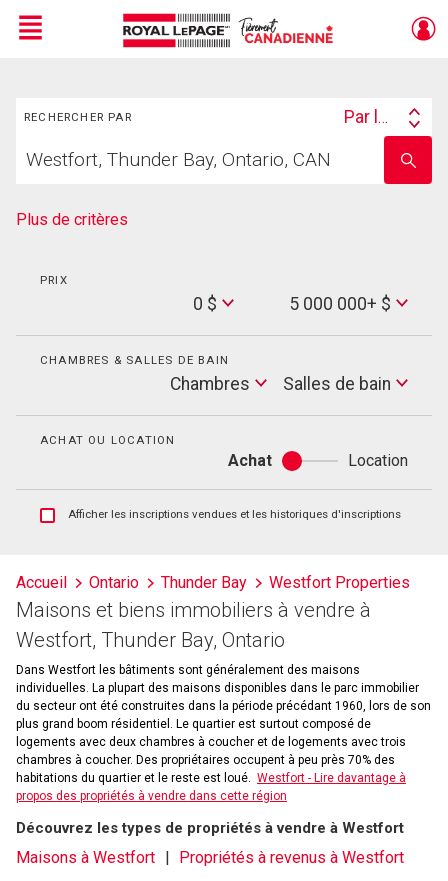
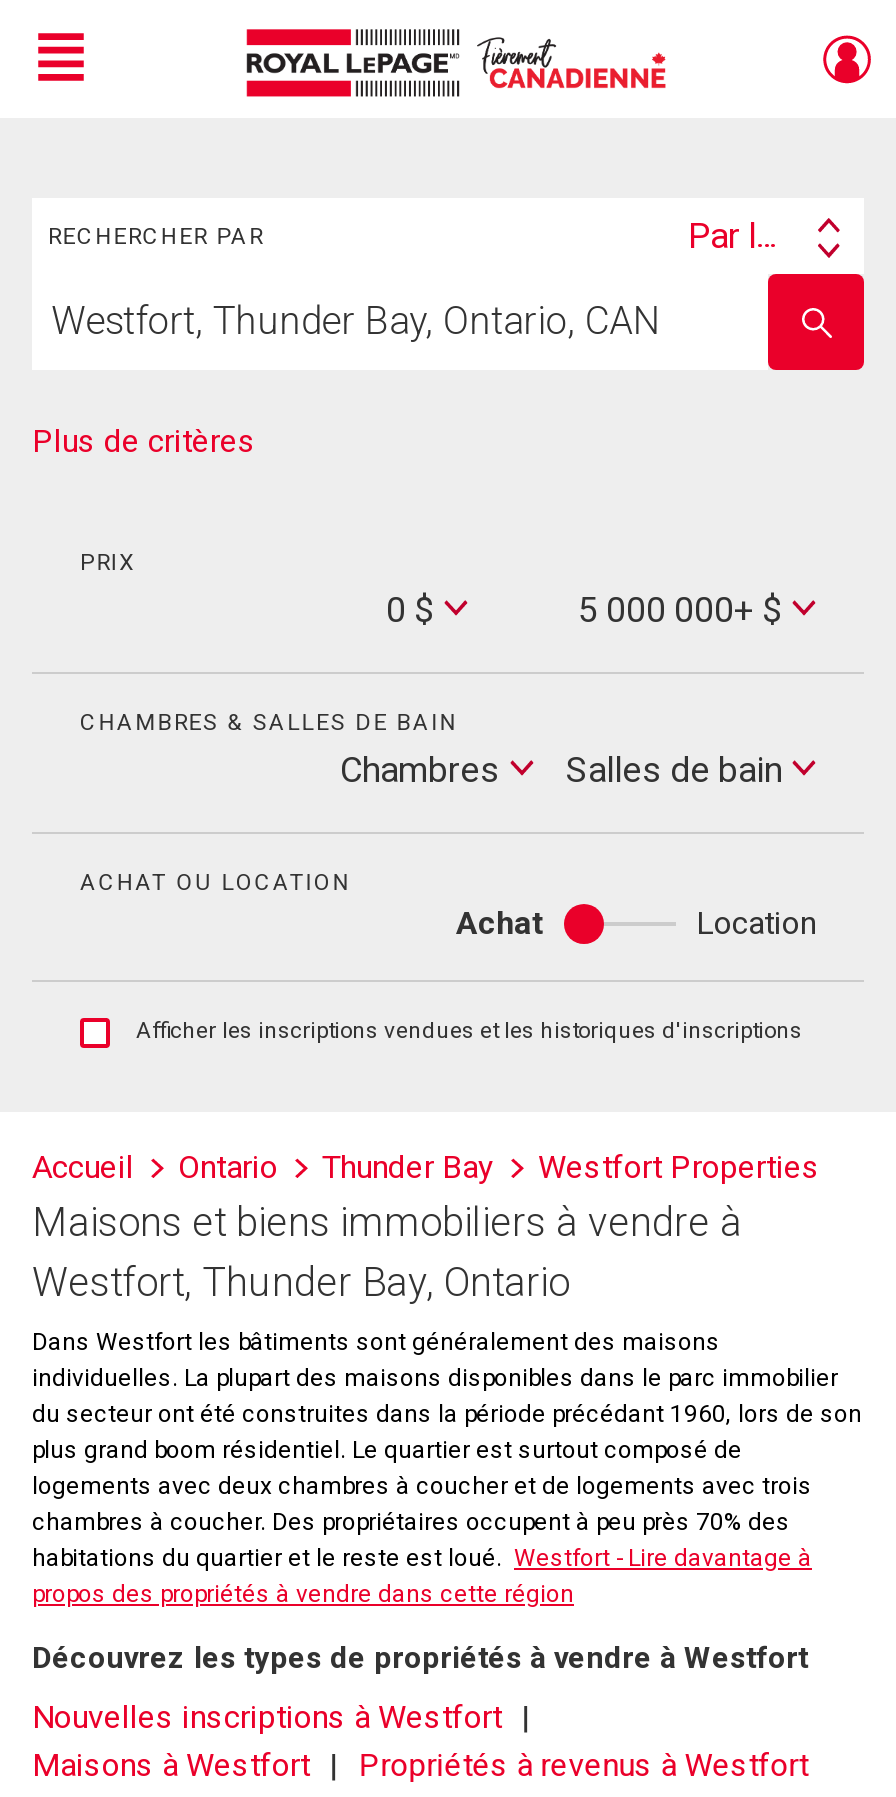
none -> [32,1698,502,1736] Nouvelles inscriptions à Westfort

